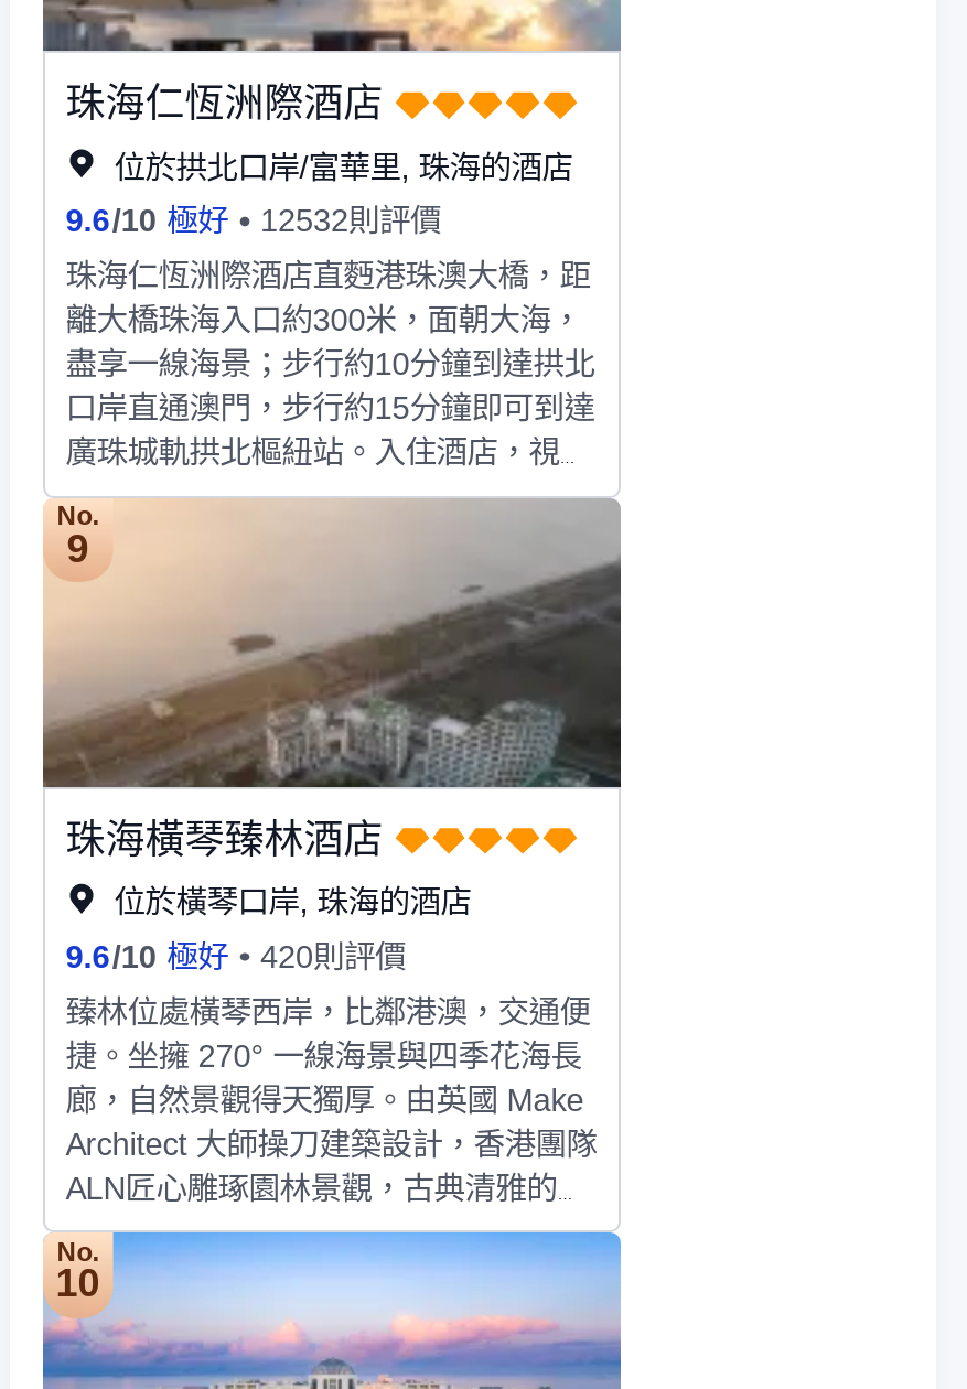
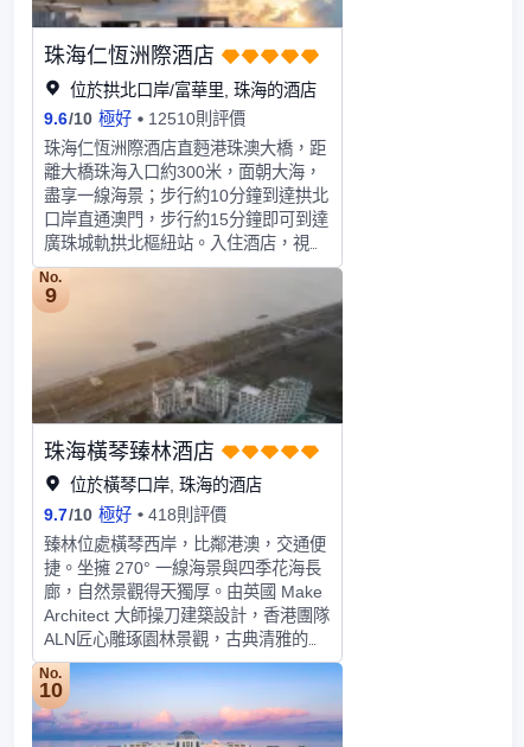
[65,203,441,239] 9.6 /10 極好 12532則評價 -> [44,109,246,128] 9.6 /10 極好 12510則評價
[65,939,229,975] 9.6 /10 極好 -> [44,505,132,524] 9.7 /10 極好
[260,939,406,975] 420則評價 -> [149,505,227,524] 418則評價

